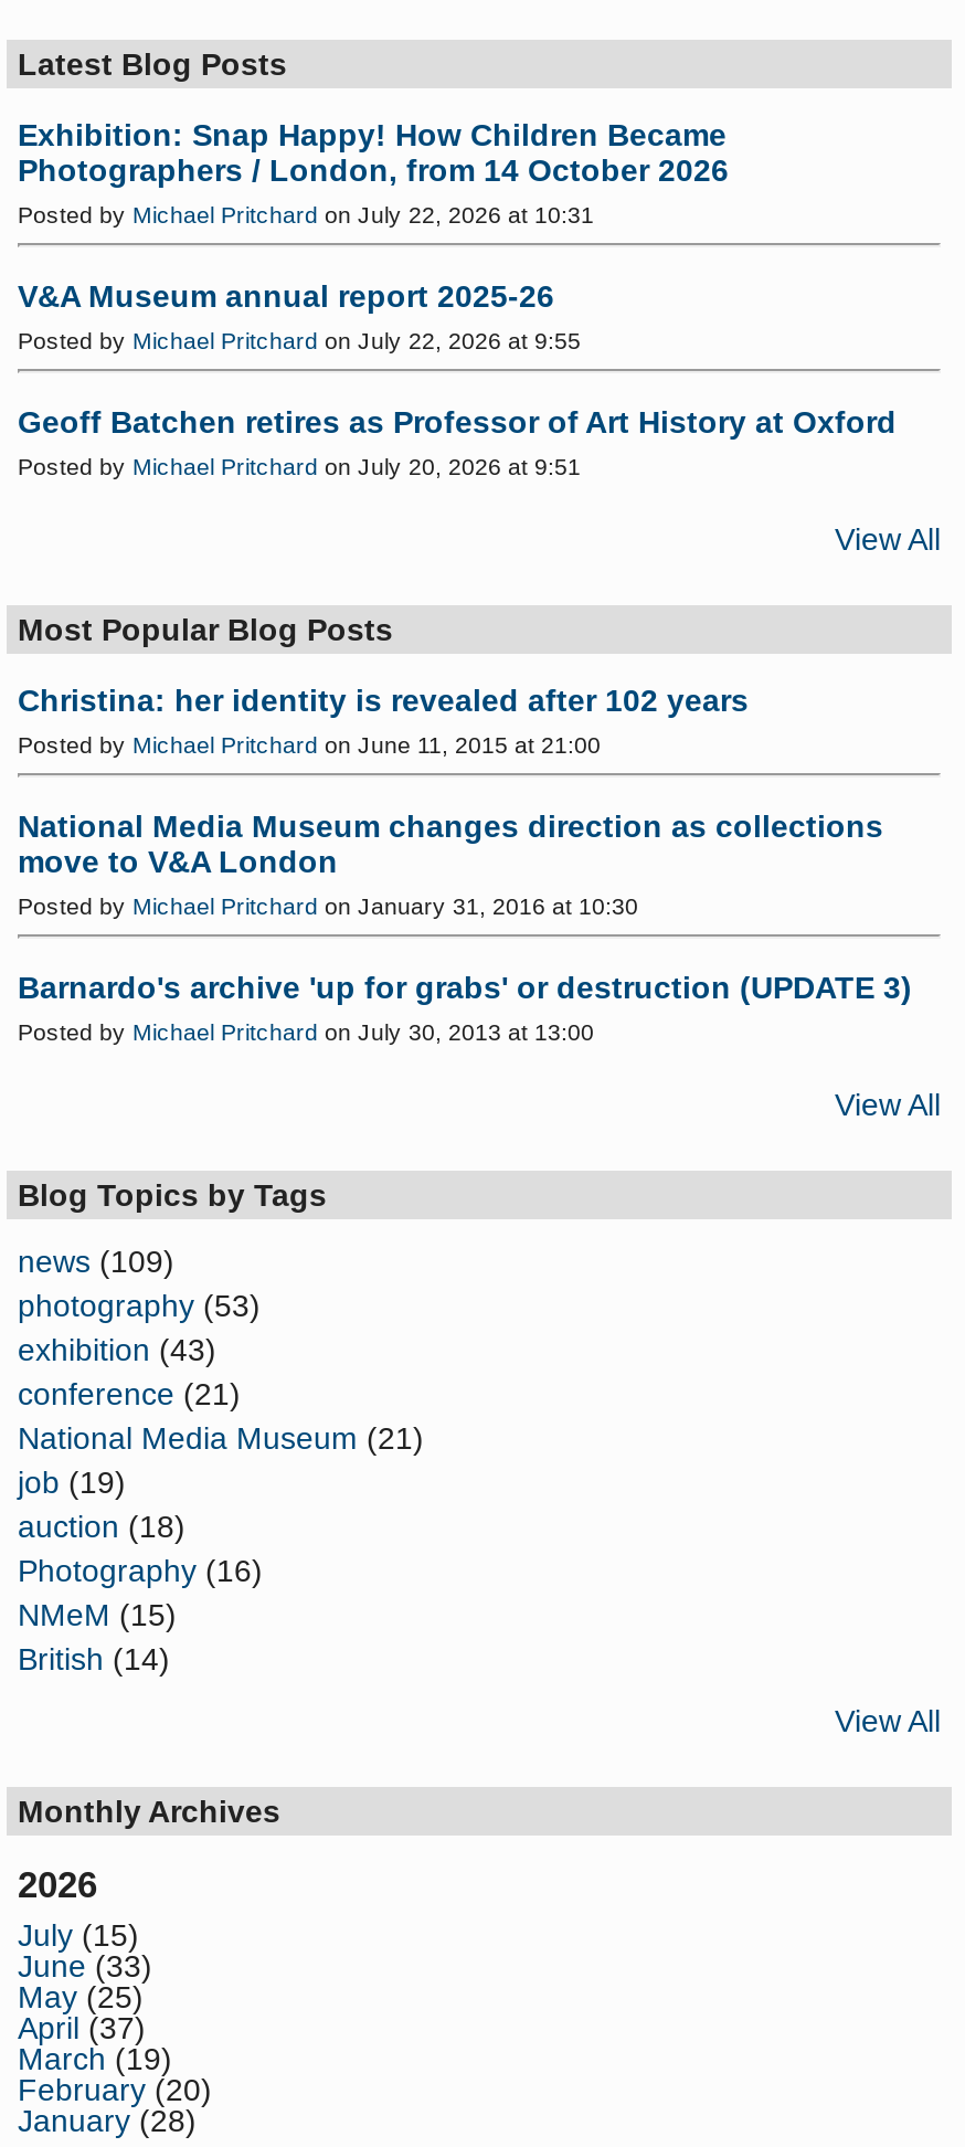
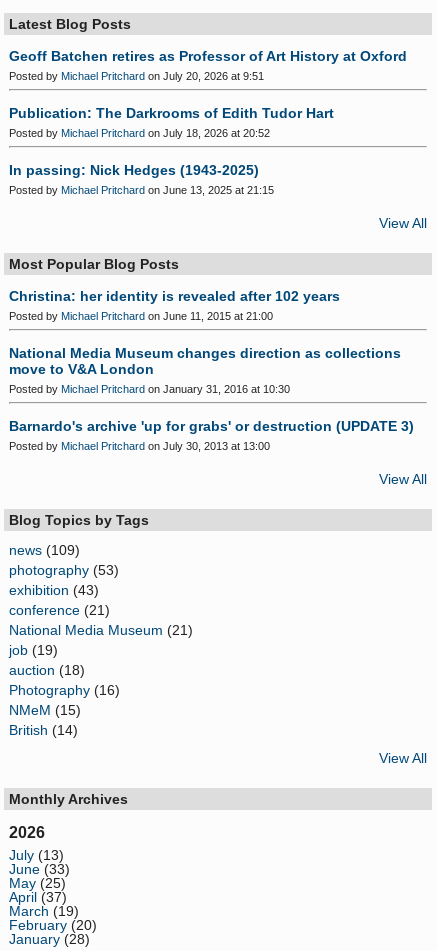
[18,118,729,354] Exhibition: Snap Happy! How Children Became | Photographers / London, from 14 October 2026 | Posted by Michael Pritchard on July 22, 2026 at 10:31 | V&A Museum annual report 2025-26 | Posted by Michael Pritchard on July 22, 2026 at 9:55 -> none
moved [18,405,897,480] -> [9,48,407,82]: Geoff Batchen retires as Professor of Art History at Oxford | Posted by Michael Pritchard on July 20, 2026 at 9:51
none -> [9,105,334,196] Publication: The Darkrooms of Edith Tudor Hart | Posted by Michael Pritchard on July 18, 2026 at 20:52 | In passing: Nick Hedges (1943-2025) | Posted by Michael Pritchard on June 13, 2025 at 21:15
[18,1918,139,1953] July (15) -> [9,847,64,863] July (13)

